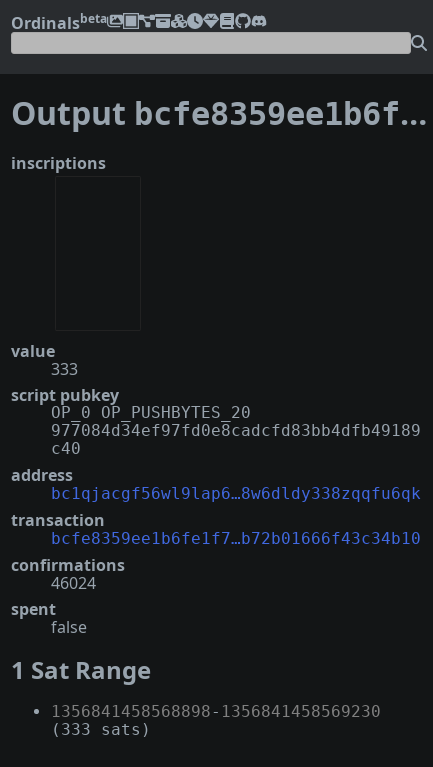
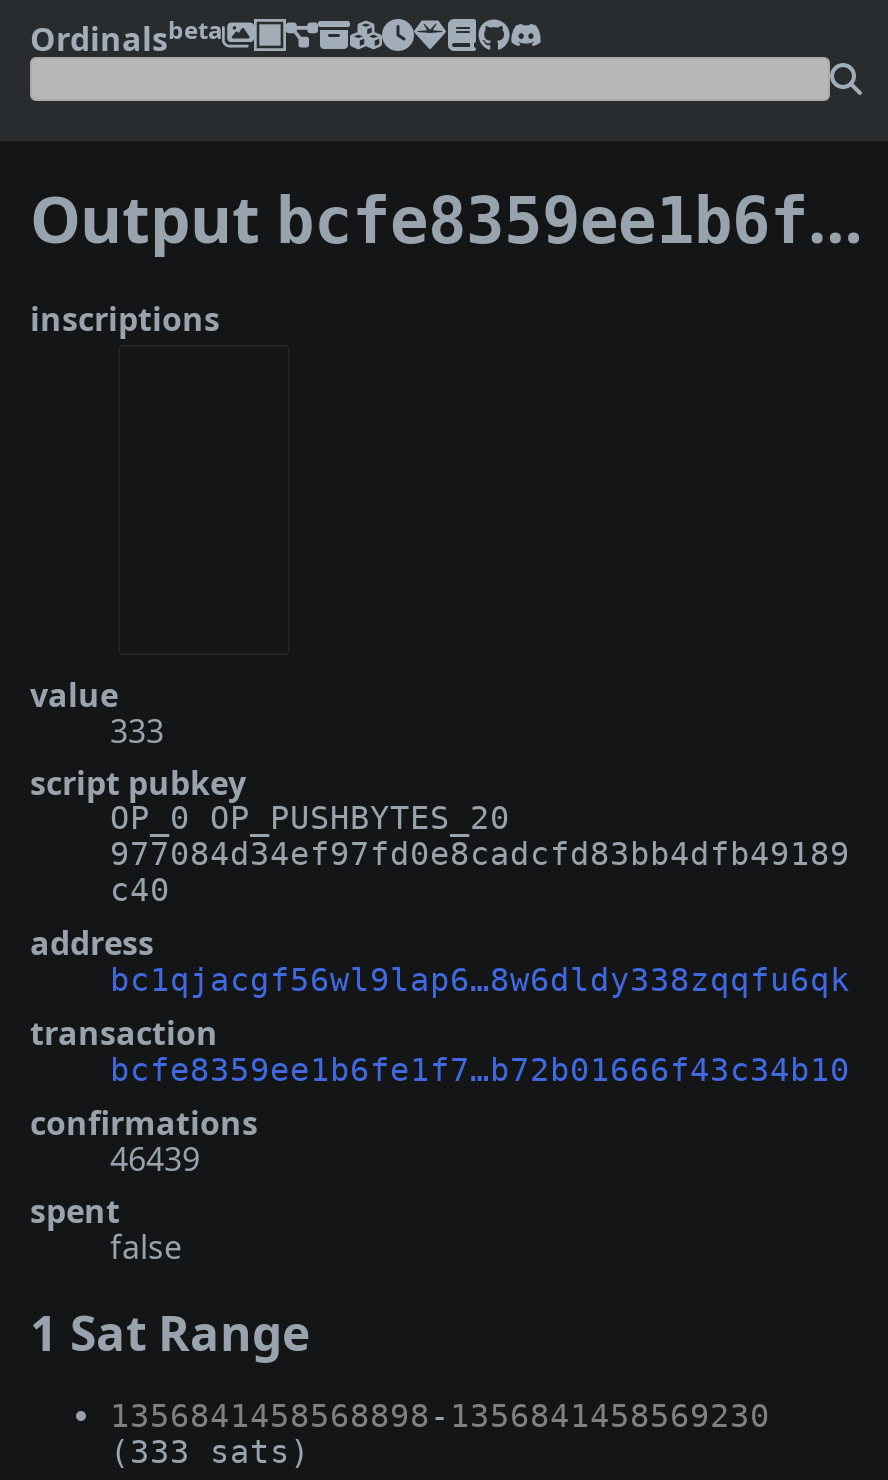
[51,572,96,594] 46024 -> [110,1138,200,1182] 46439

